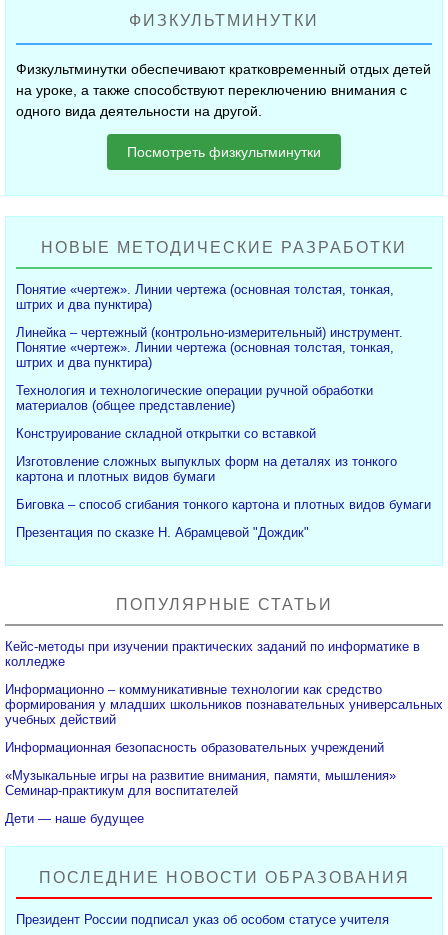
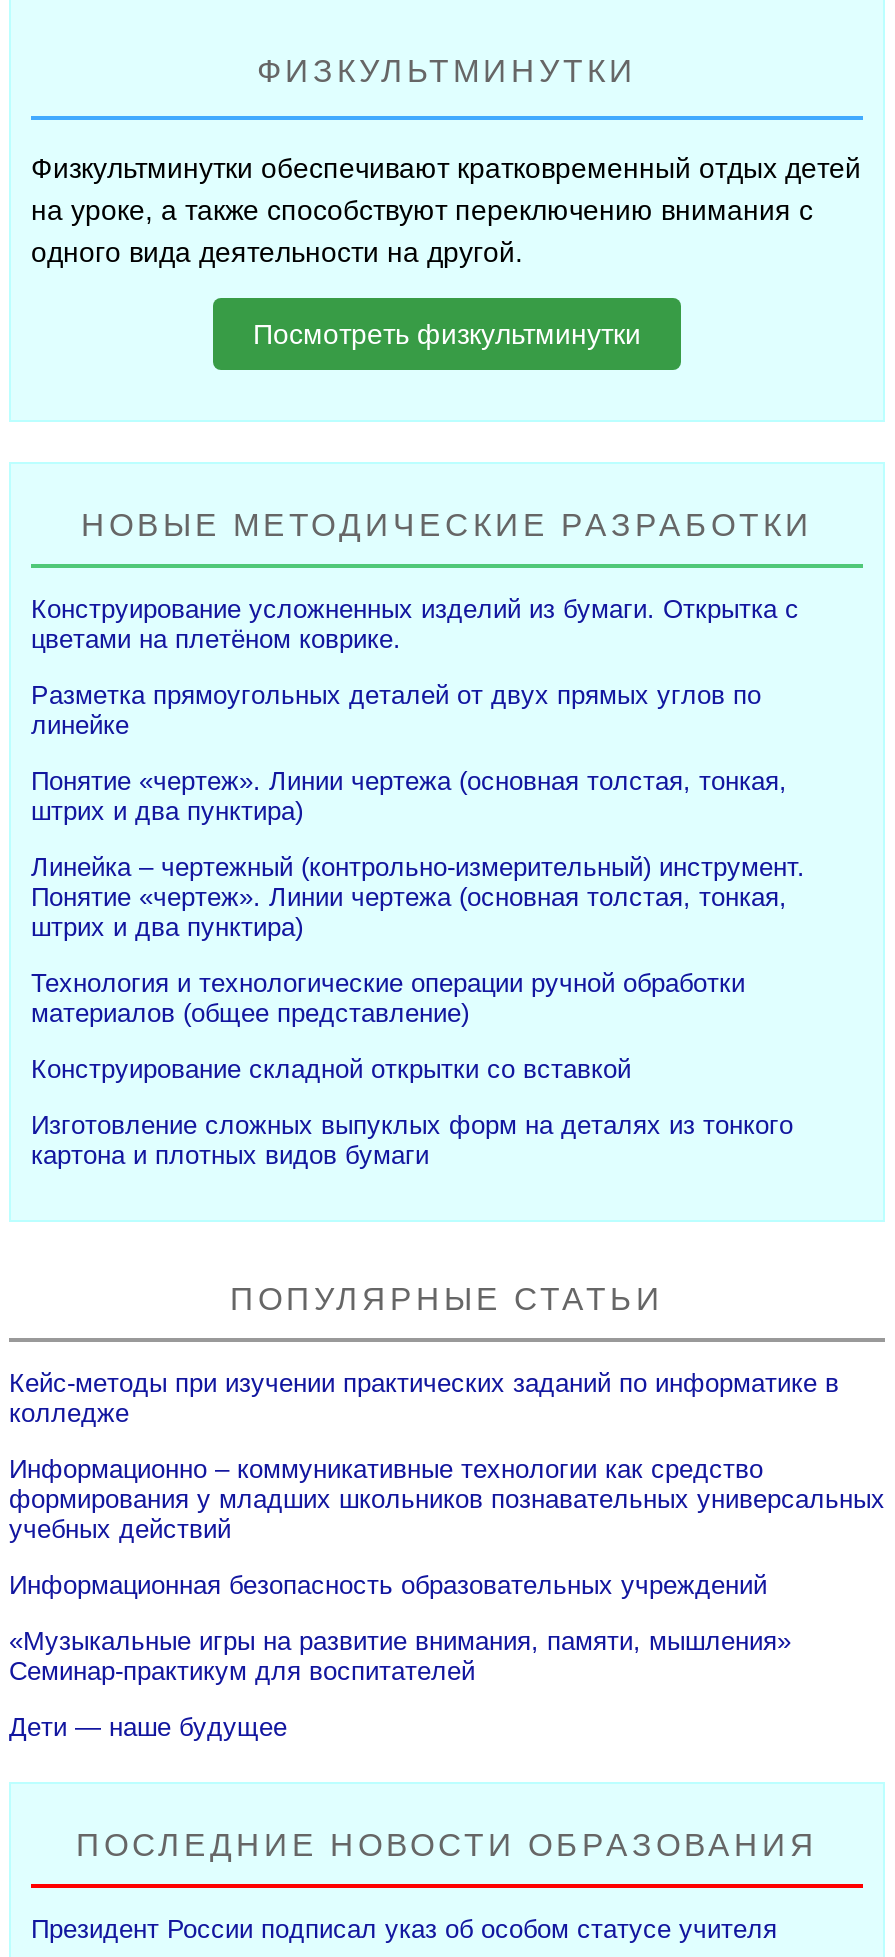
none -> [31,594,799,740] Конструирование усложненных изделий из бумаги. Открытка с | цветами на плетёном коврике. | Разметка прямоугольных деталей от двух прямых углов по | линейке
moved [16,282,403,484] -> [31,766,805,1170]: Понятие «чертеж». Линии чертежа (основная толстая, тонкая, | штрих и два пунктира) | Линейка – чертежный (контрольно-измерительный) инструмент. | ... | Изготовление сложных выпуклых форм на деталях из тонкого | картона и плотных видов бумаги
[16,497,431,540] Биговка – способ сгибания тонкого картона и плотных видов бумаги | Презентация по сказке Н. Абрамцевой "Дождик" -> none

